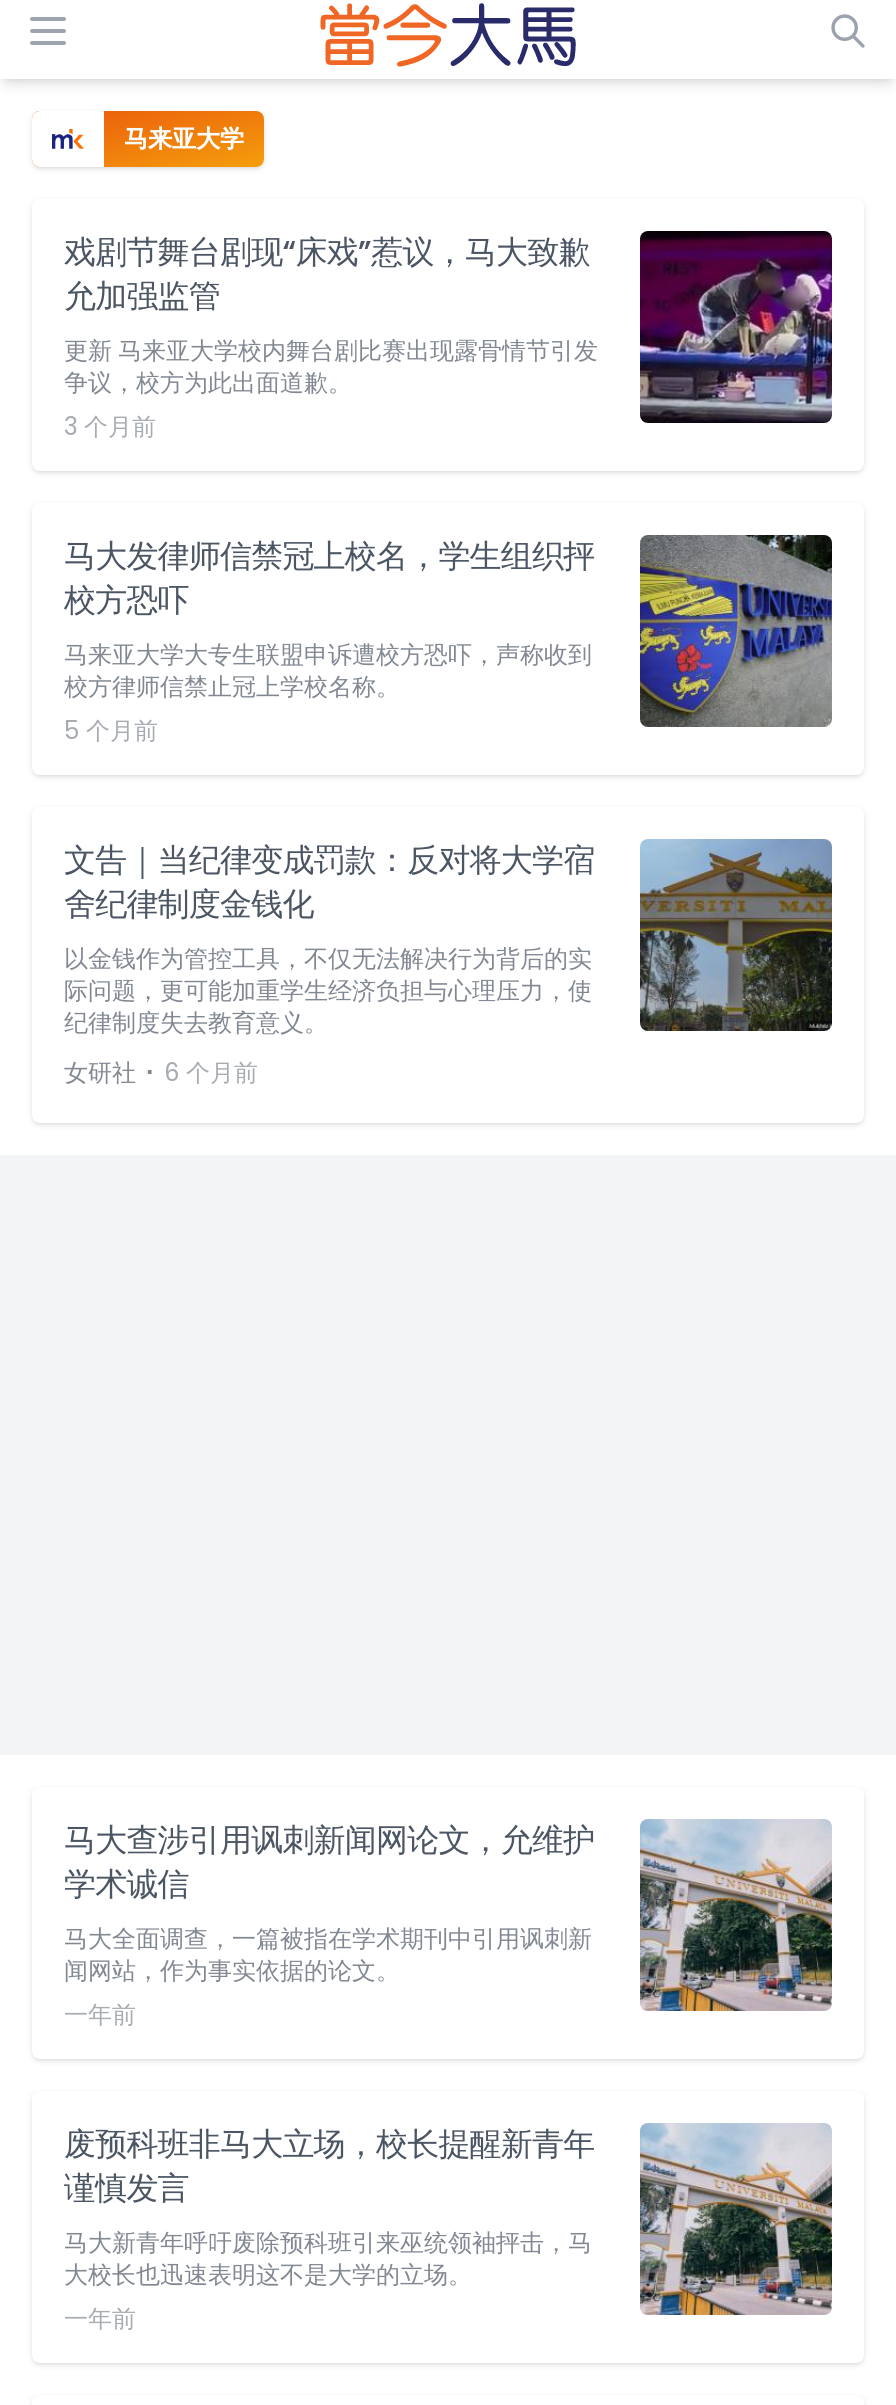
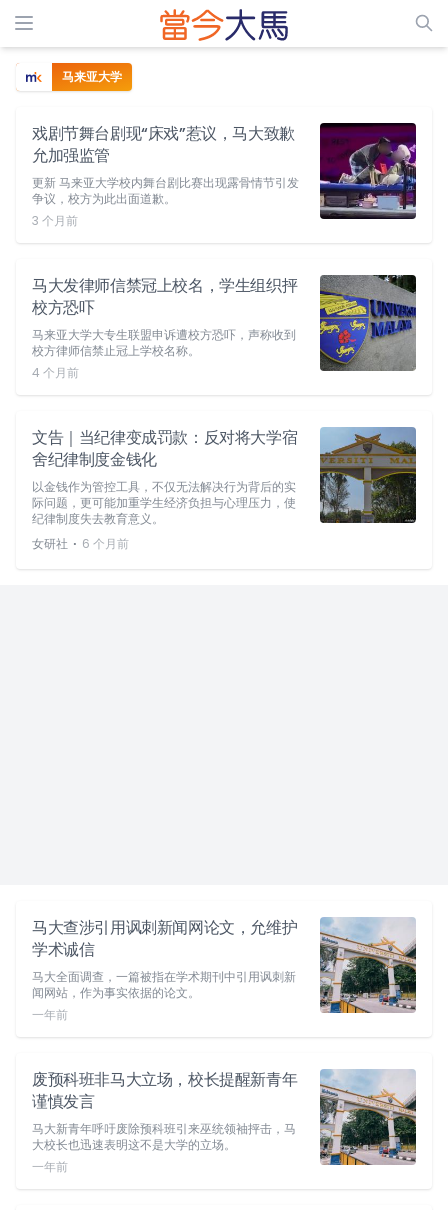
[64,713,158,747] 5 个月前 -> [32,364,79,381] 4 个月前

